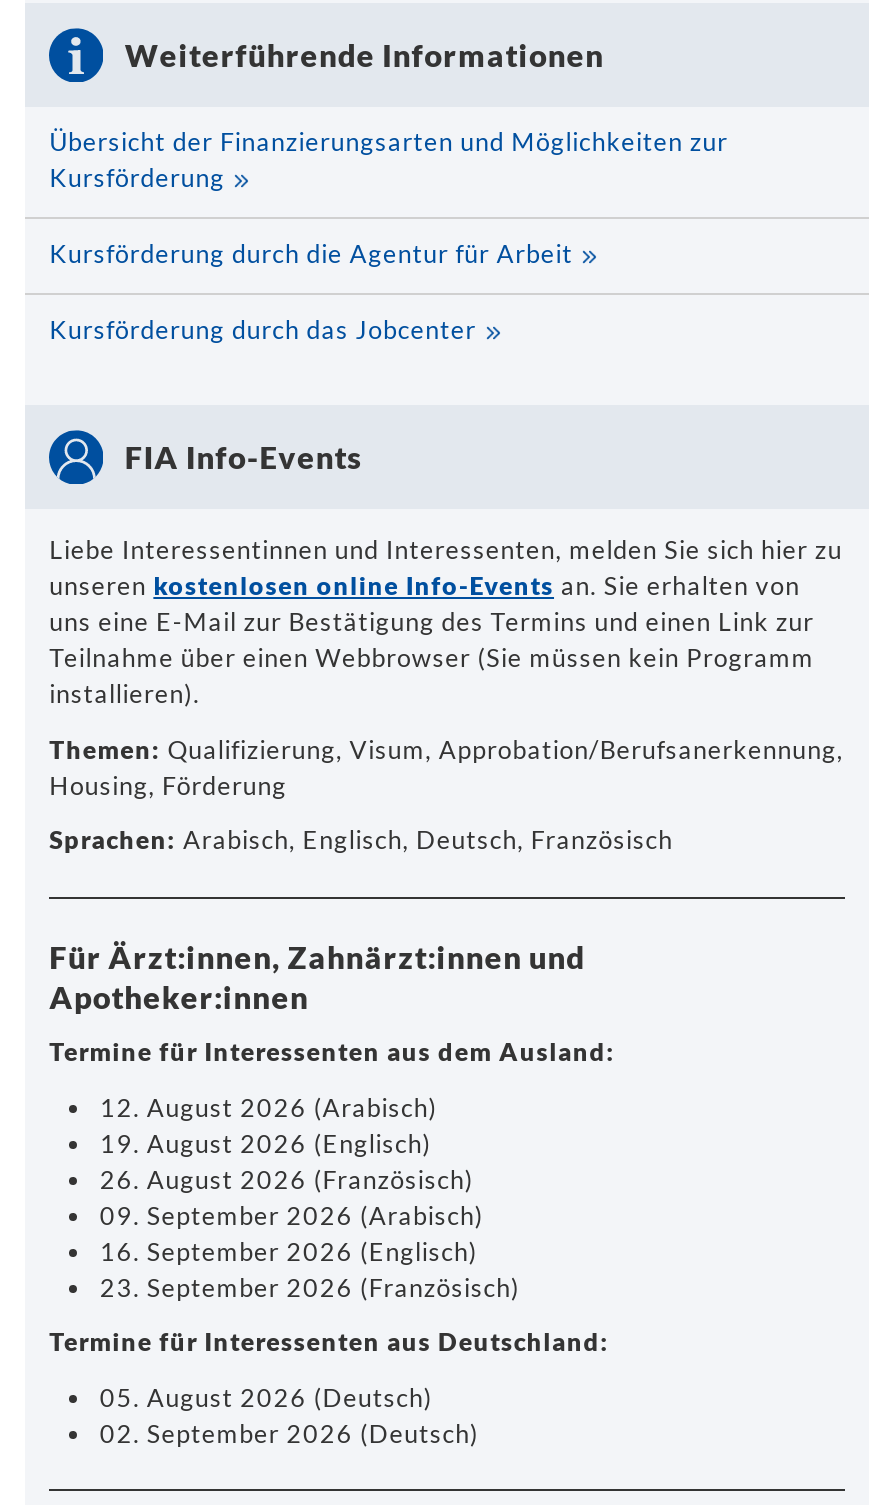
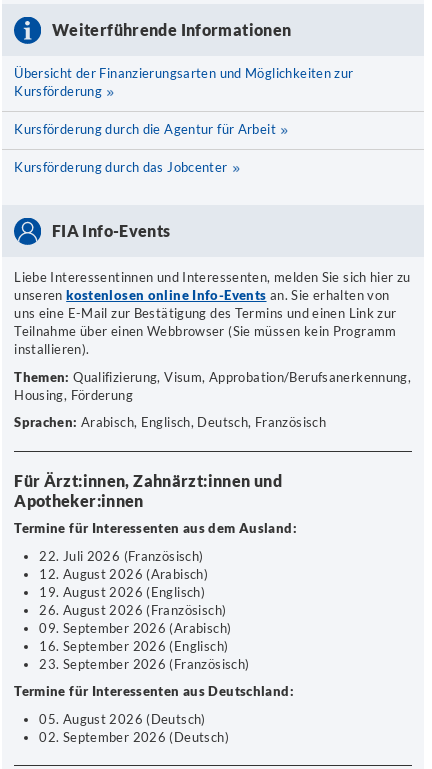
none -> [39,549,203,564] 22. Juli 2026 (Französisch)

